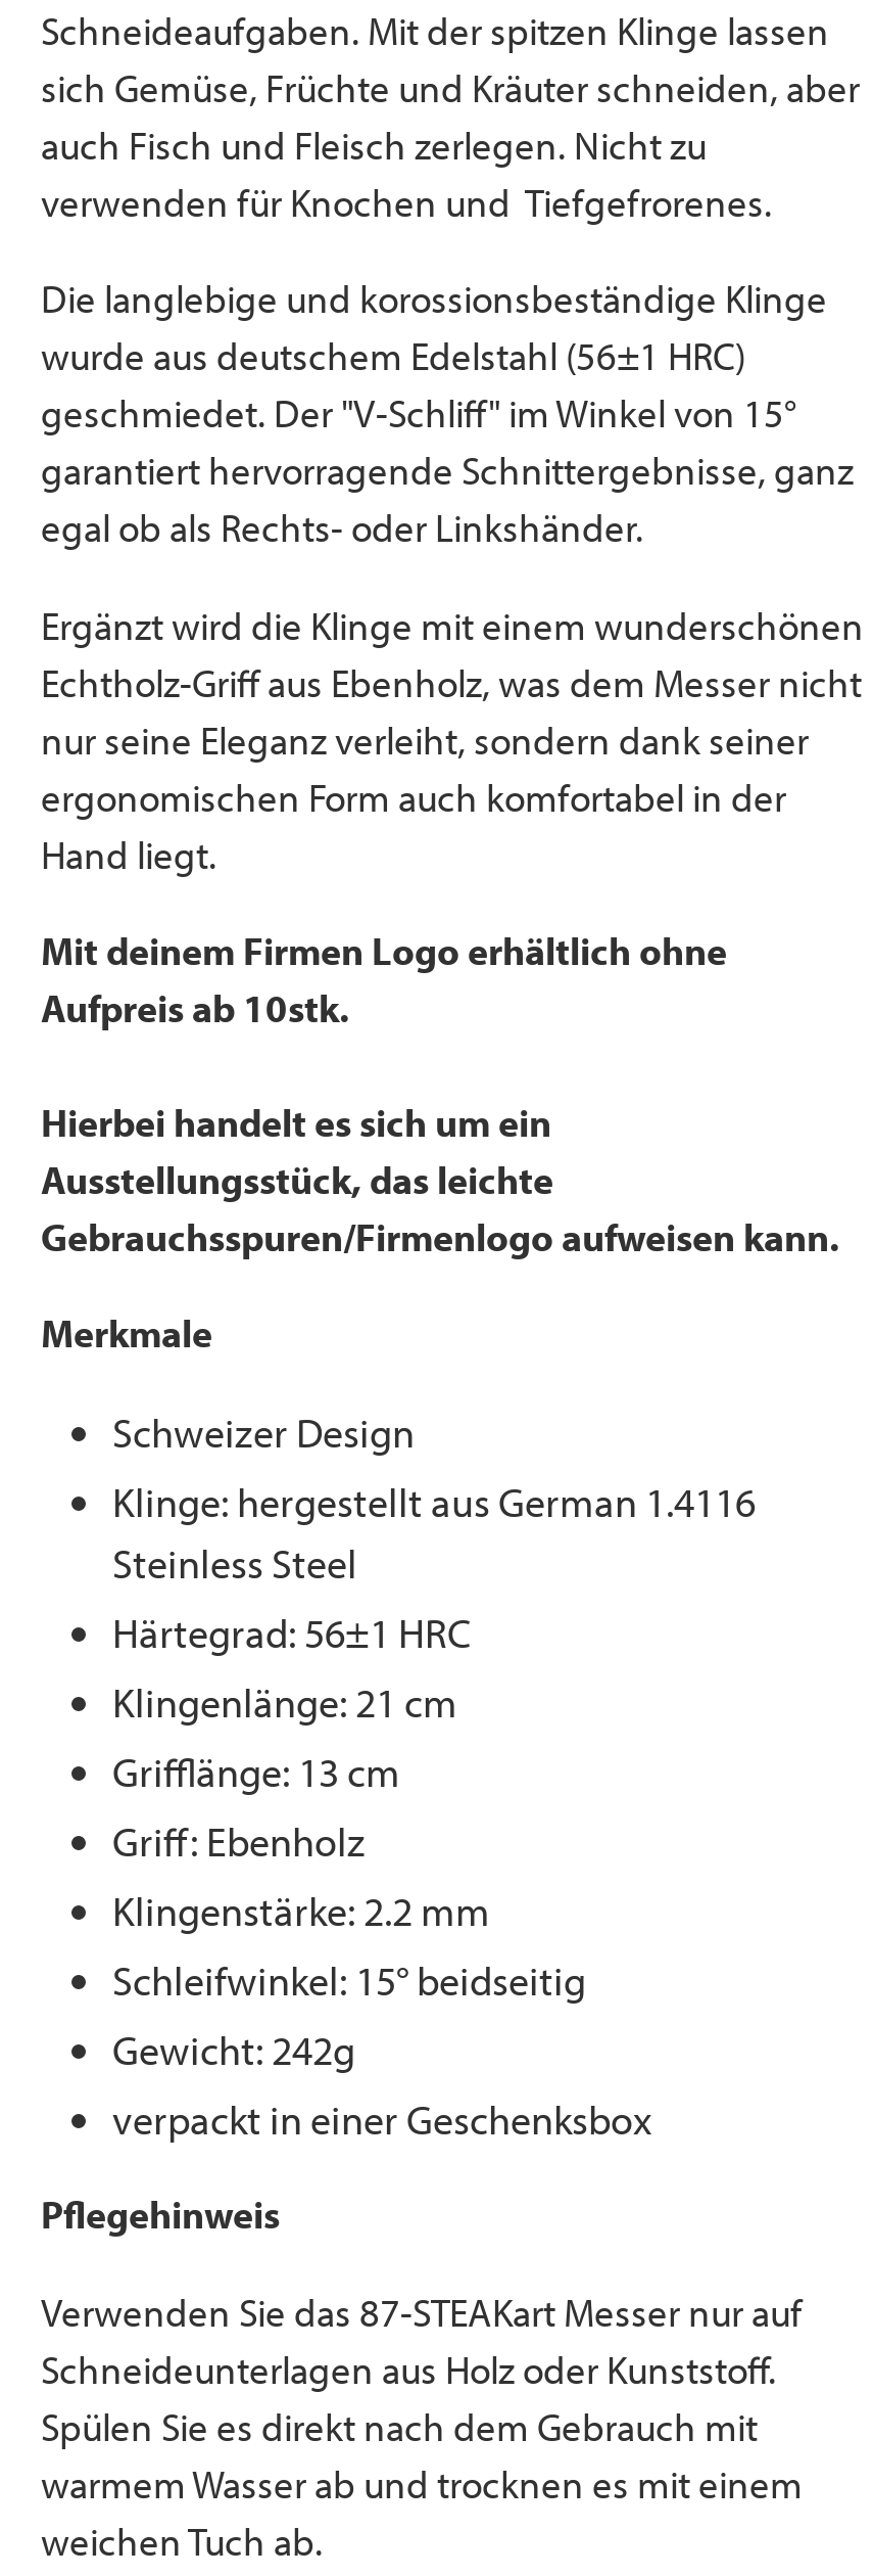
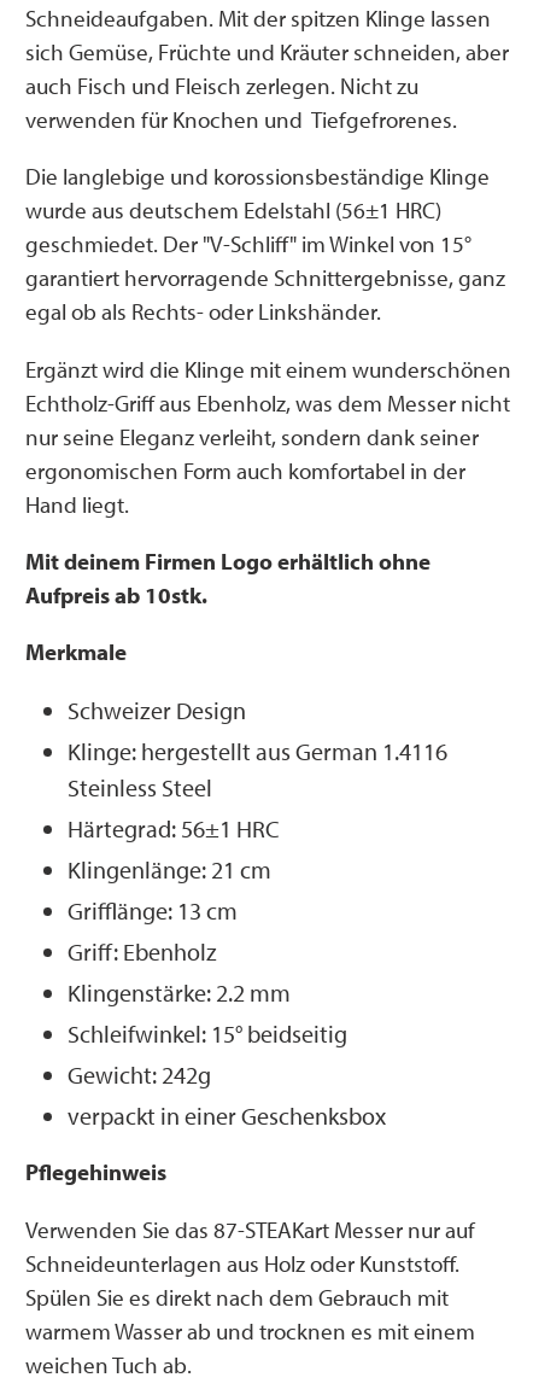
[41,1098,847,1261] Hierbei handelt es sich um ein | Ausstellungsstück, das leichte | Gebrauchsspuren/Firmenlogo aufweisen kann. -> none

